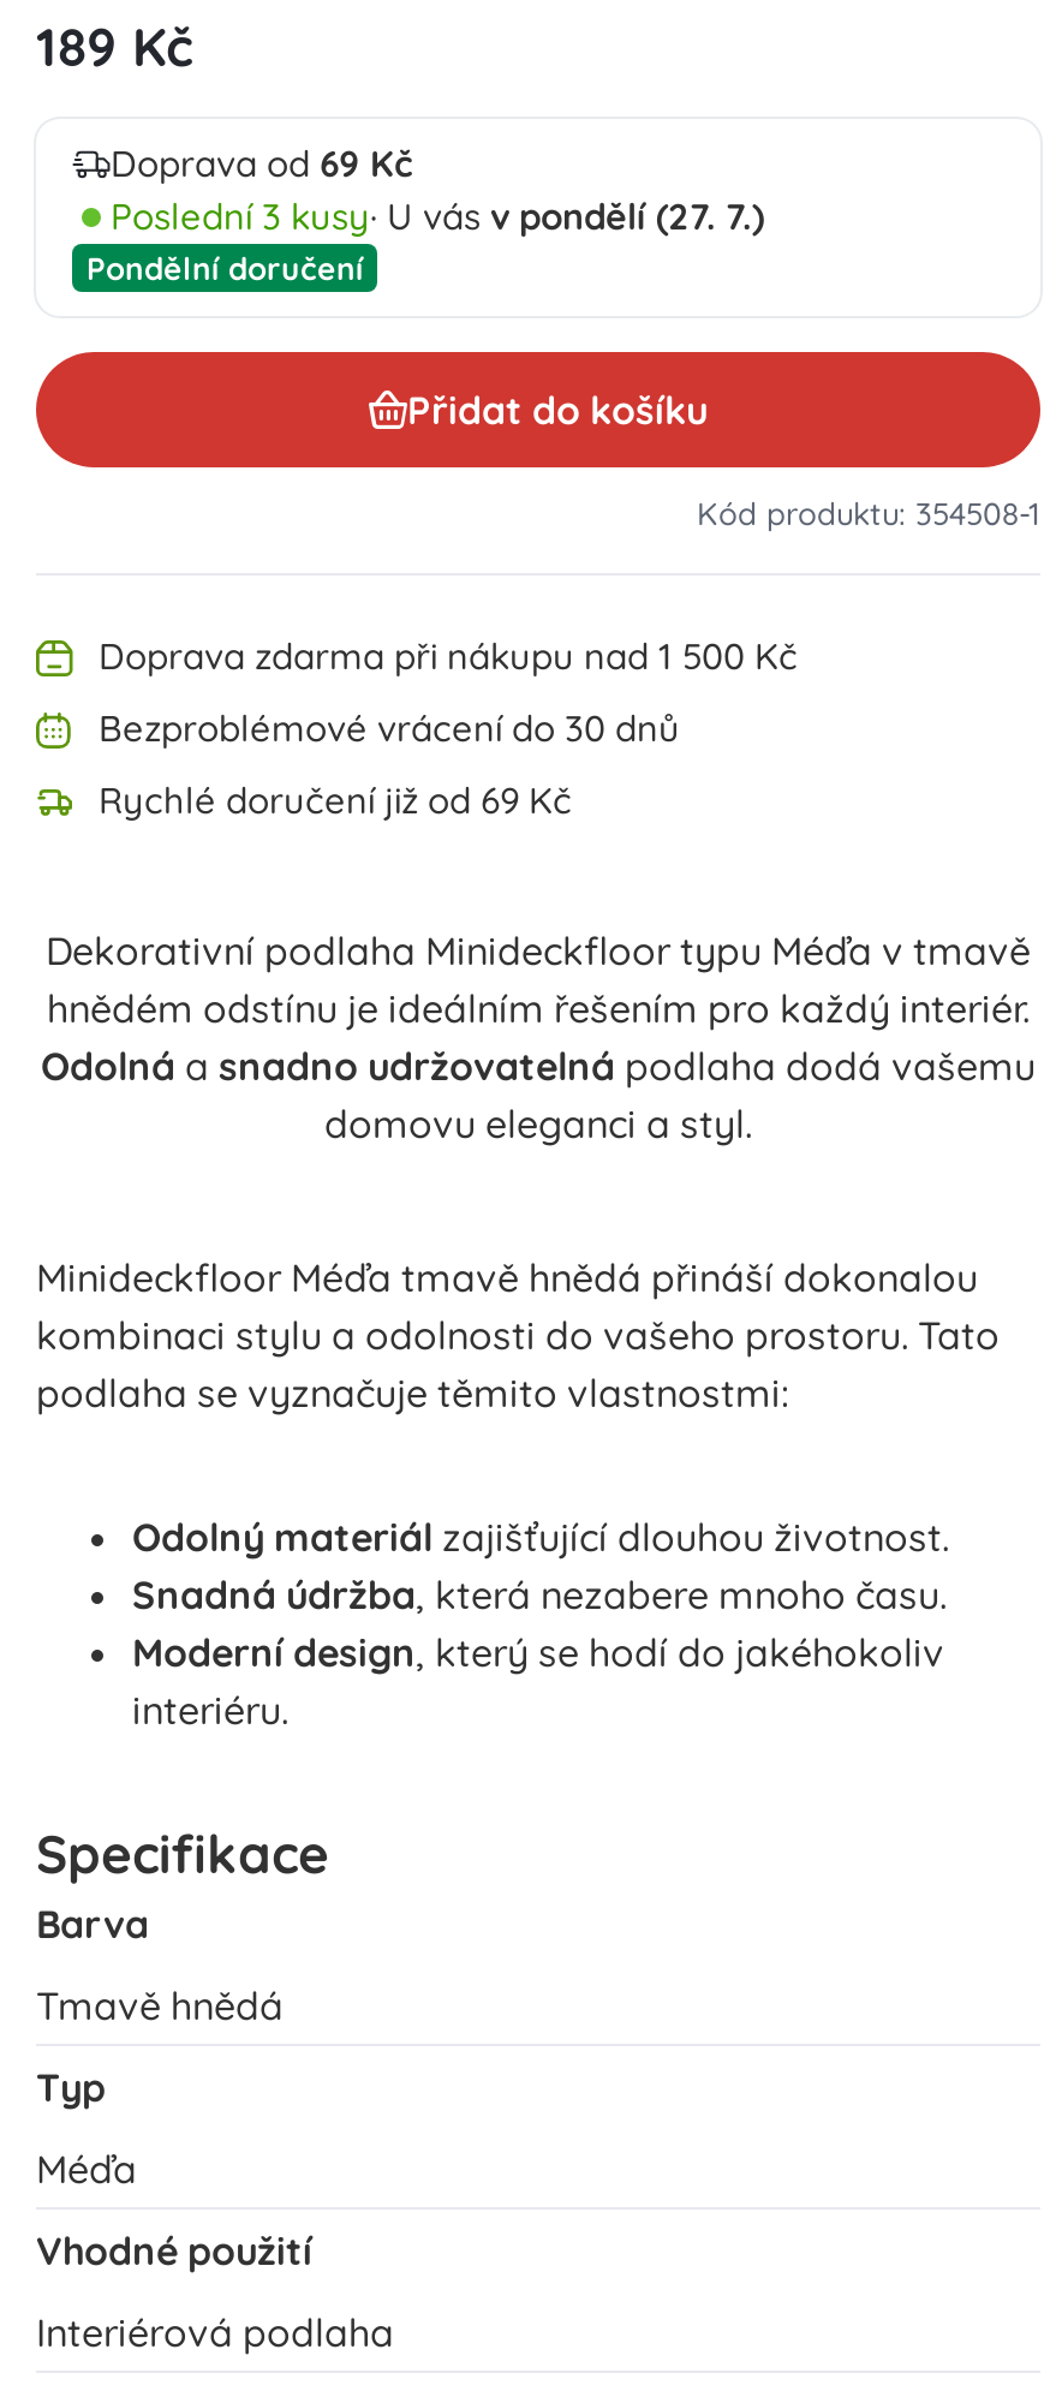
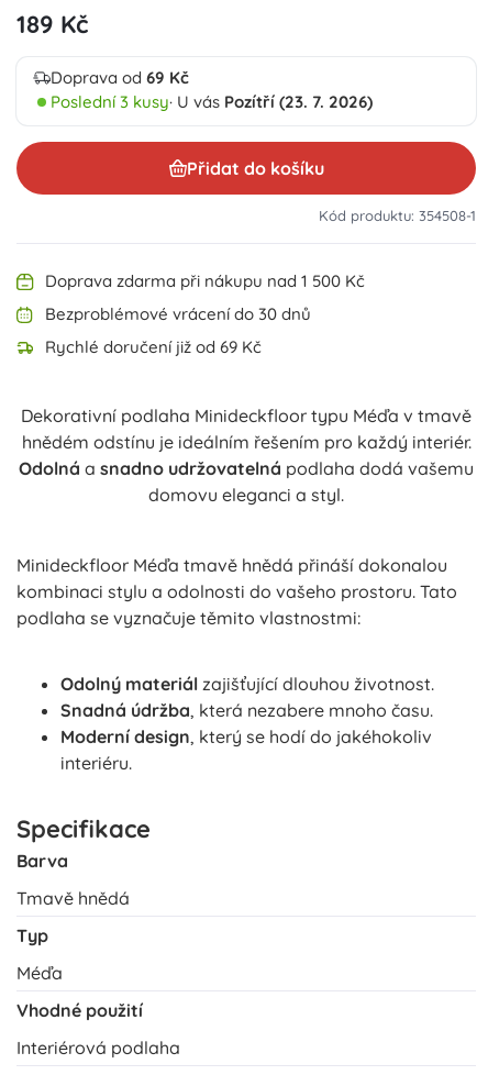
[86,193,764,287] Poslední 3 kusy · U vás v pondělí (27. 7.) | Pondělní doručení -> [51,91,373,112] Poslední 3 kusy · U vás Pozítří (23. 7. 2026)

